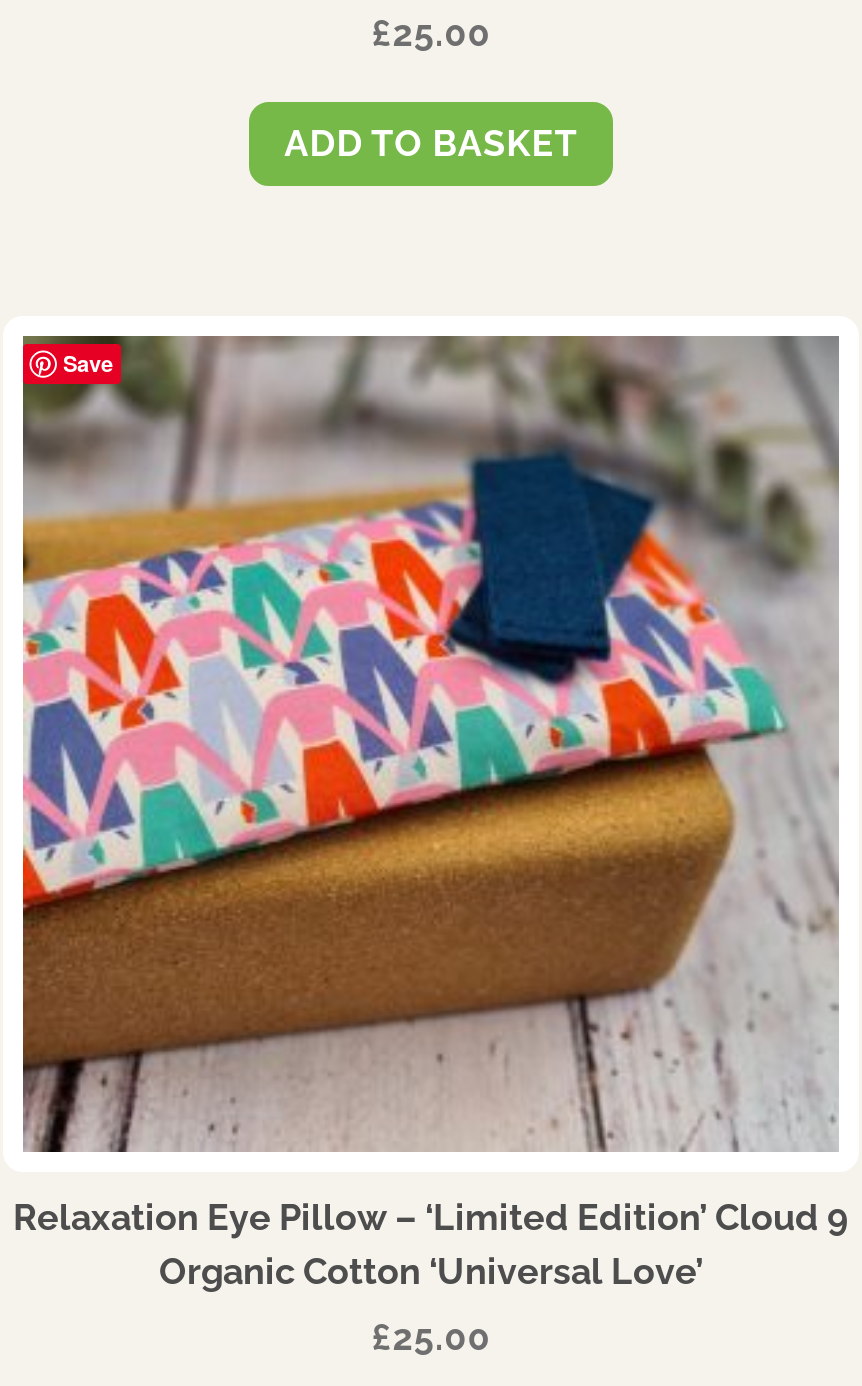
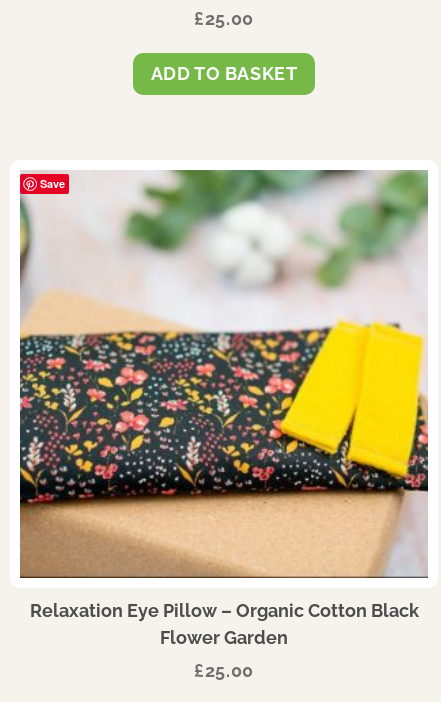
[13,334,849,1293] [image] | Relaxation Eye Pillow – ‘Limited Edition’ Cloud 9 | Organic Cotton ‘Universal Love’ -> [19,170,428,648] [image] | Relaxation Eye Pillow – Organic Cotton Black | Flower Garden

